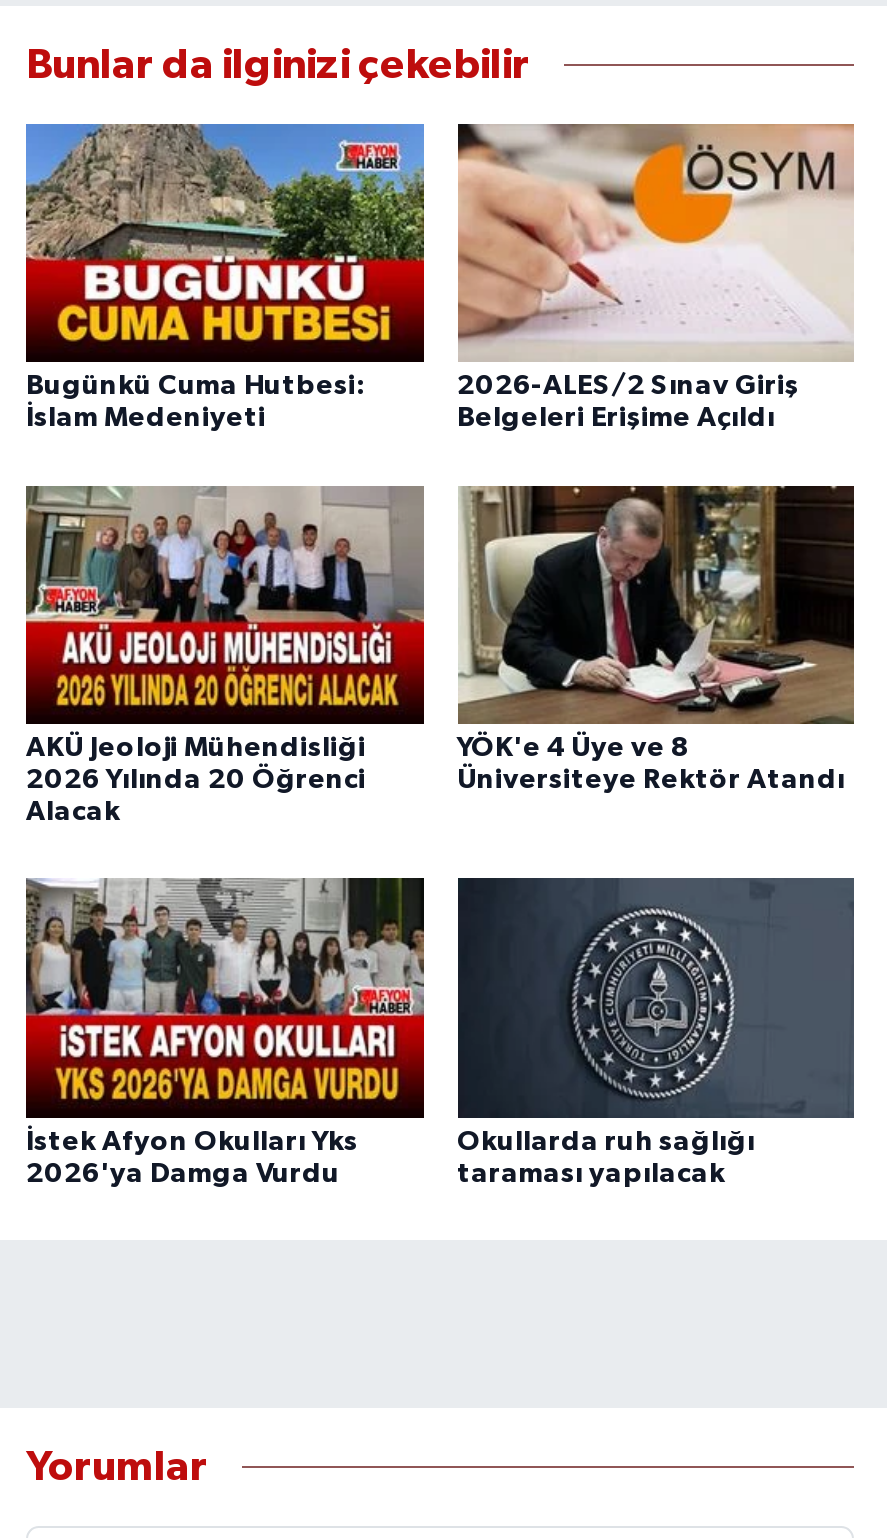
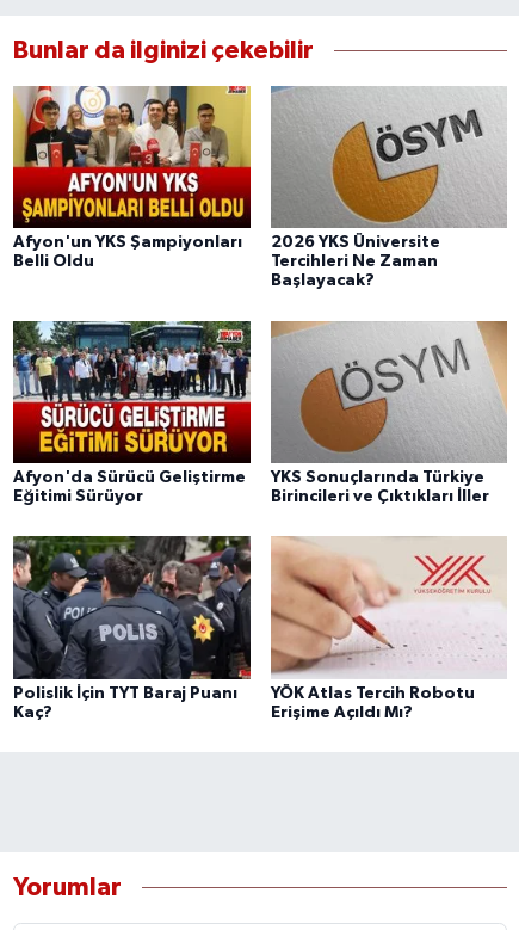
[24,122,426,432] [image] | Bugünkü Cuma Hutbesi: | İslam Medeniyeti -> [12,85,252,270] [image] | Afyon'un YKS Şampiyonları | Belli Oldu
[457,122,854,432] [image] | 2026-ALES/2 Sınav Giriş | Belgeleri Erişime Açıldı -> [270,85,506,289] [image] | 2026 YKS Üniversite | Tercihleri Ne Zaman | Başlayacak?
[24,484,426,826] [image] | AKÜ Jeoloji Mühendisliği | 2026 Yılında 20 Öğrenci | Alacak -> [12,302,252,505] [image] | Afyon'da Sürücü Geliştirme | Eğitimi Sürüyor
[457,484,856,794] [image] | YÖK'e 4 Üye ve 8 | Üniversiteye Rektör Atandı -> [270,302,508,505] [image] | YKS Sonuçlarında Türkiye | Birincileri ve Çıktıkları İller
[24,878,426,1188] [image] | İstek Afyon Okulları Yks | 2026'ya Damga Vurdu -> [12,535,252,721] [image] | Polislik İçin TYT Baraj Puanı | Kaç?
[456,876,856,1188] [image] | Okullarda ruh sağlığı | taraması yapılacak -> [270,536,507,721] [image] | YÖK Atlas Tercih Robotu | Erişime Açıldı Mı?

